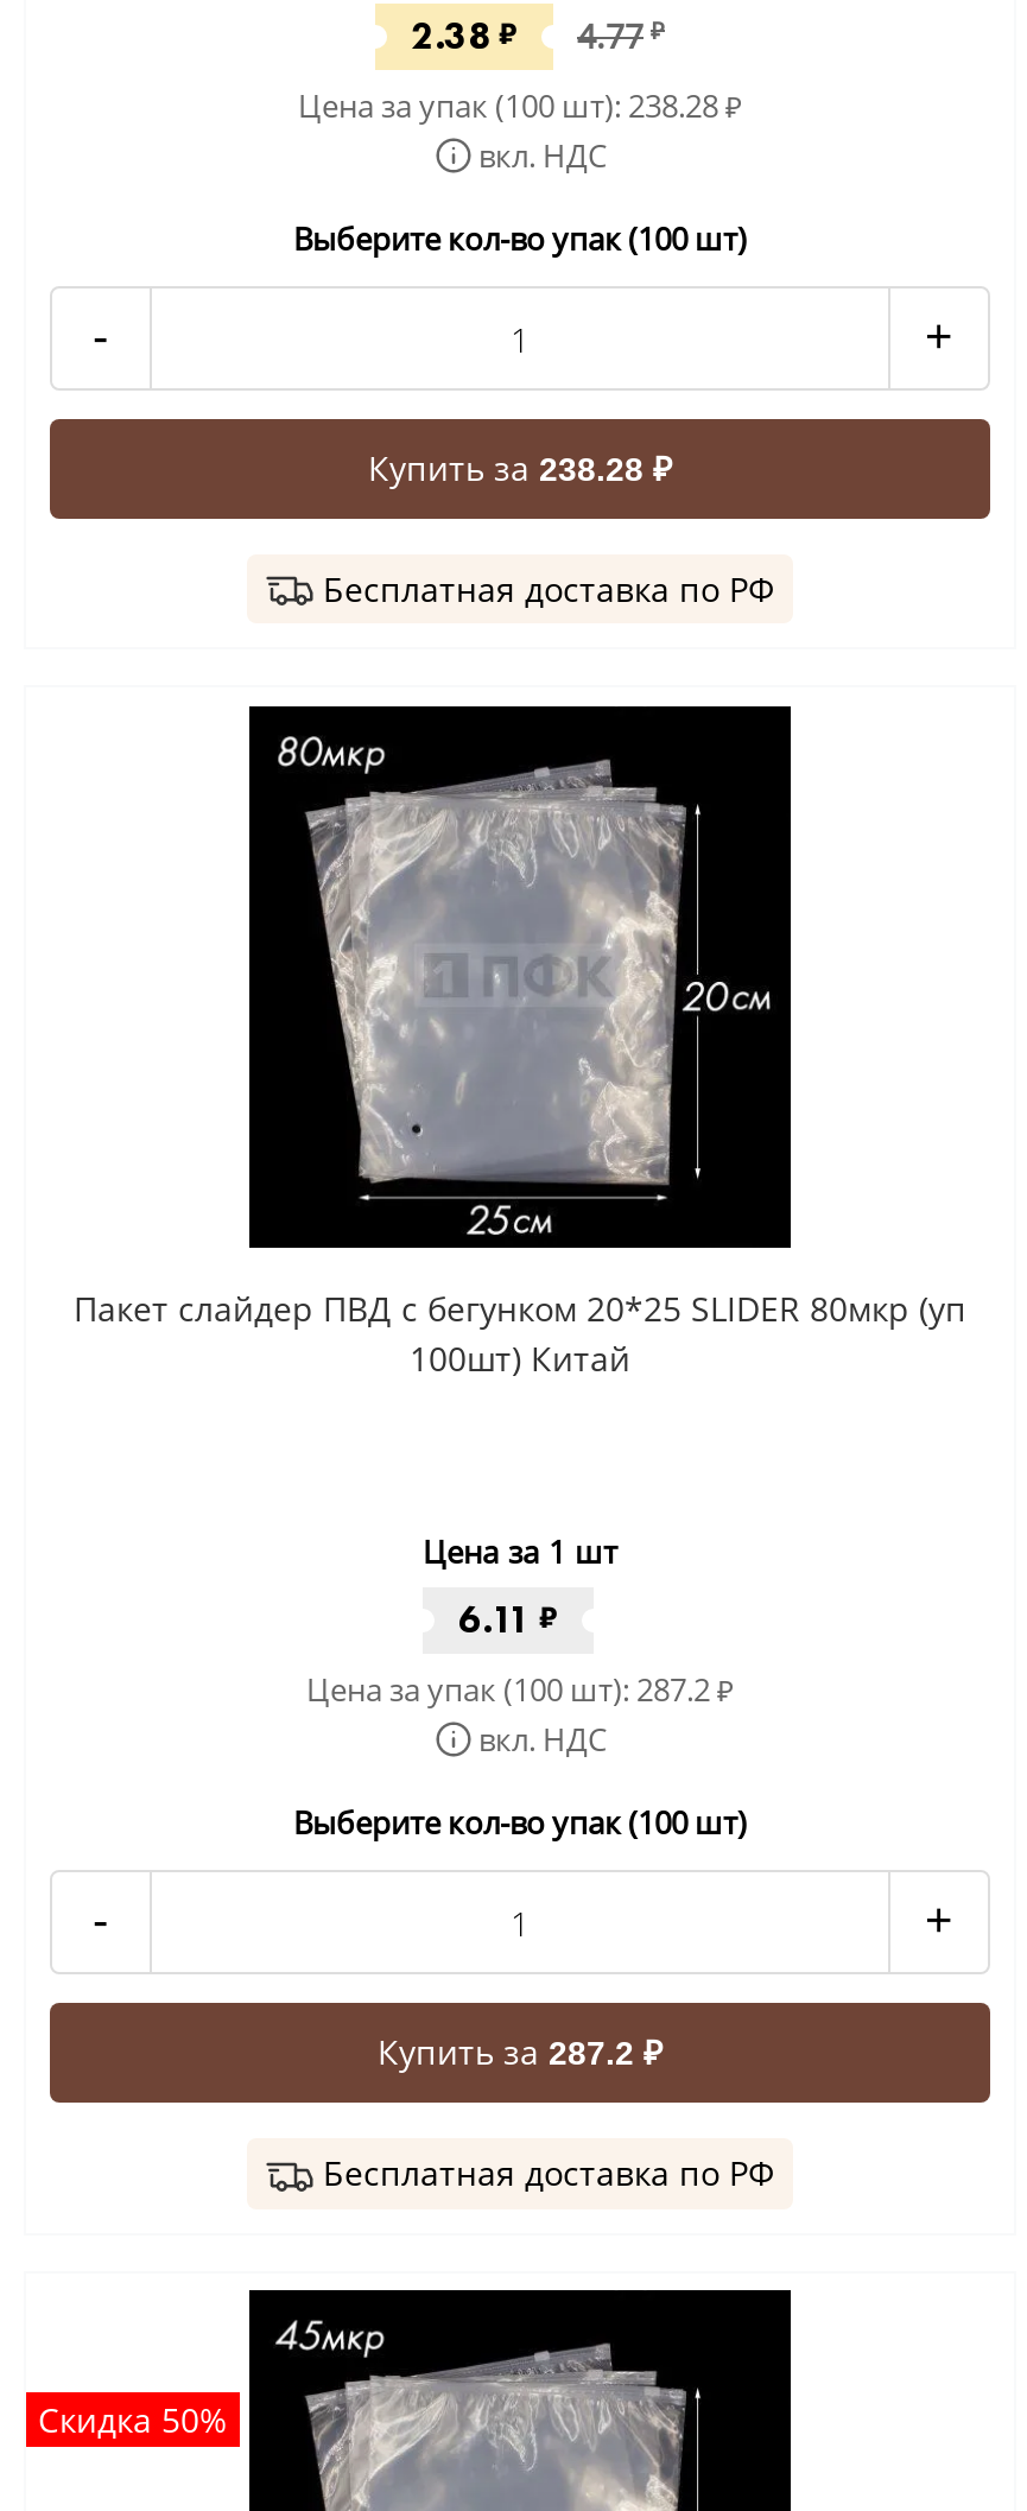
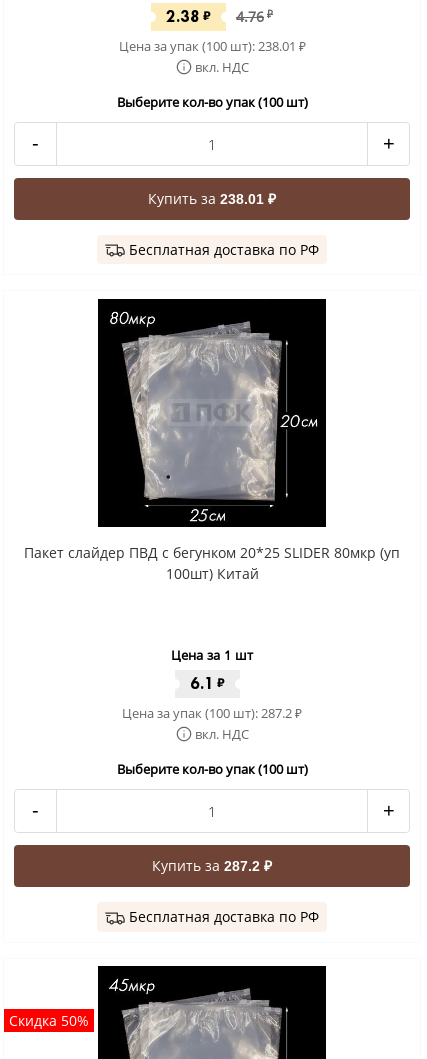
[411,11,665,61] 2.38 ₽ 4.77 ₽ -> [166,6,273,27] 2.38 ₽ 4.76 ₽
[298,84,742,127] Цена за упак (100 шт): 238.28₽ -> [118,37,305,55] Цена за упак (100 шт): 238.01₽
[368,445,672,490] Купить за 238.28 ₽ -> [148,189,276,208] Купить за 238.01 ₽
[458,1595,558,1645] 6.11 ₽ -> [189,673,224,694] 6.1 ₽

